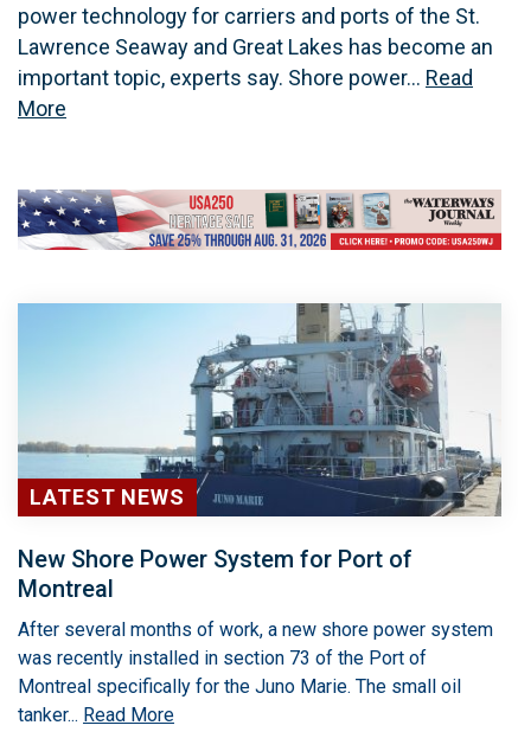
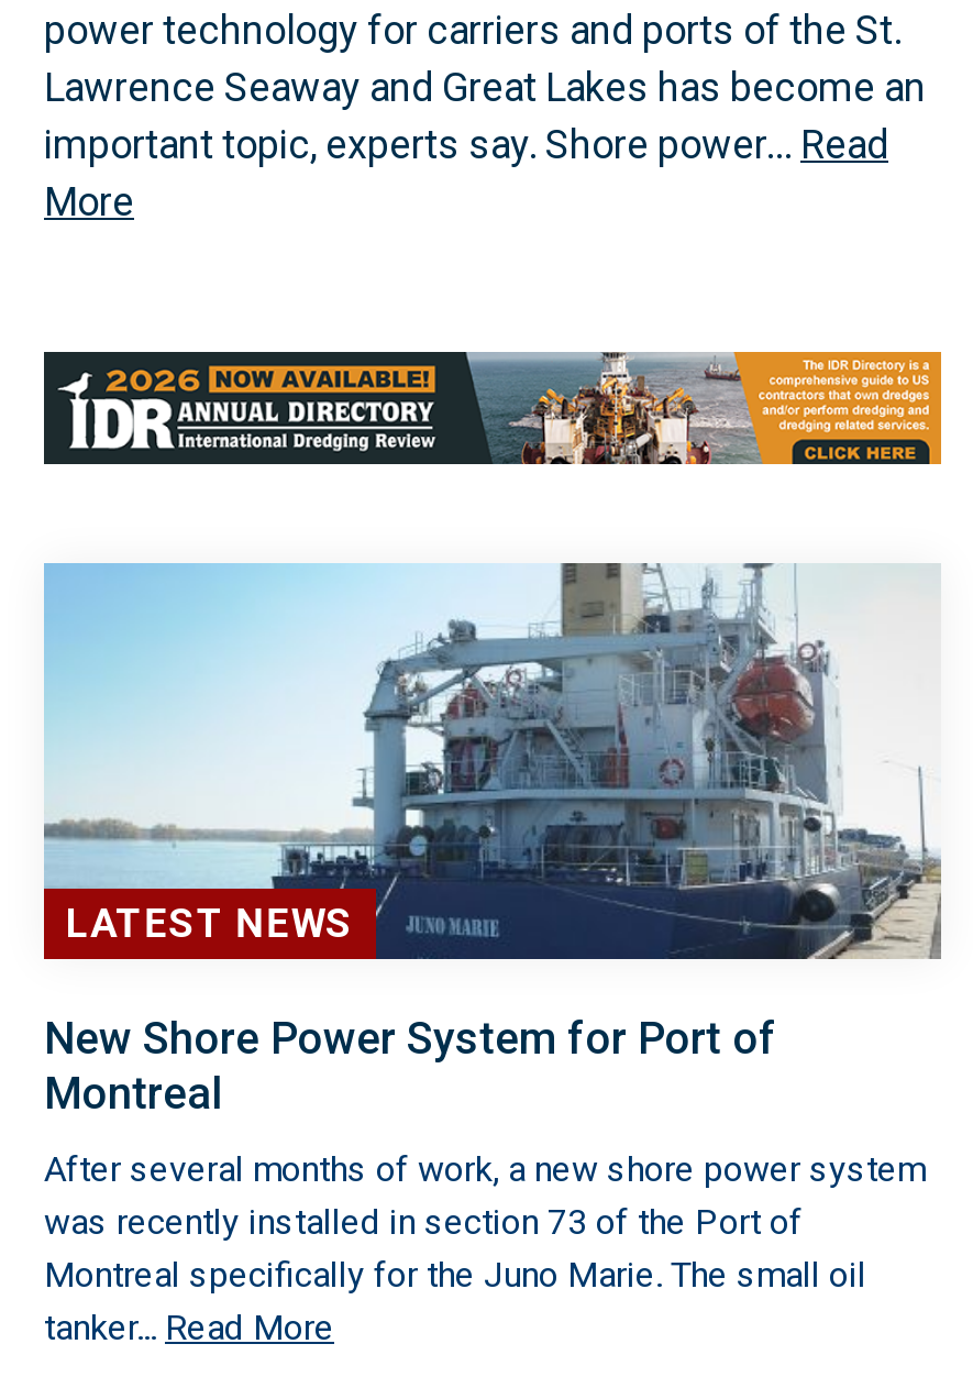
[17,190,503,251] [image] -> [42,350,943,466] [image]

